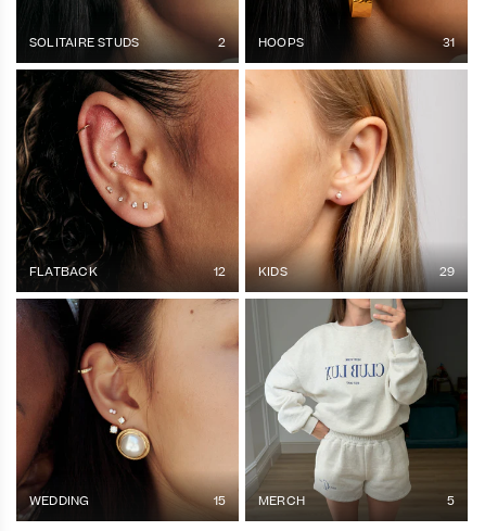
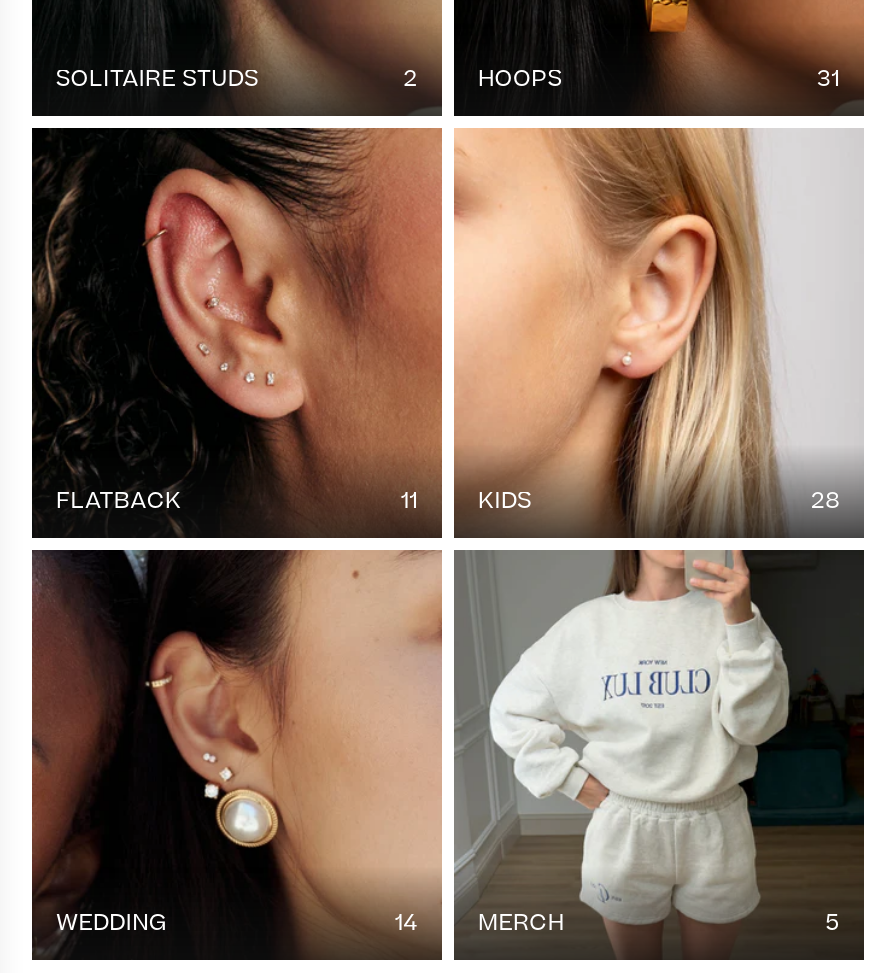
[213,267,226,279] 12 -> [401,492,418,514] 11
[439,267,455,279] 29 -> [811,492,840,514] 28
[213,496,226,508] 15 -> [395,914,418,936] 14

